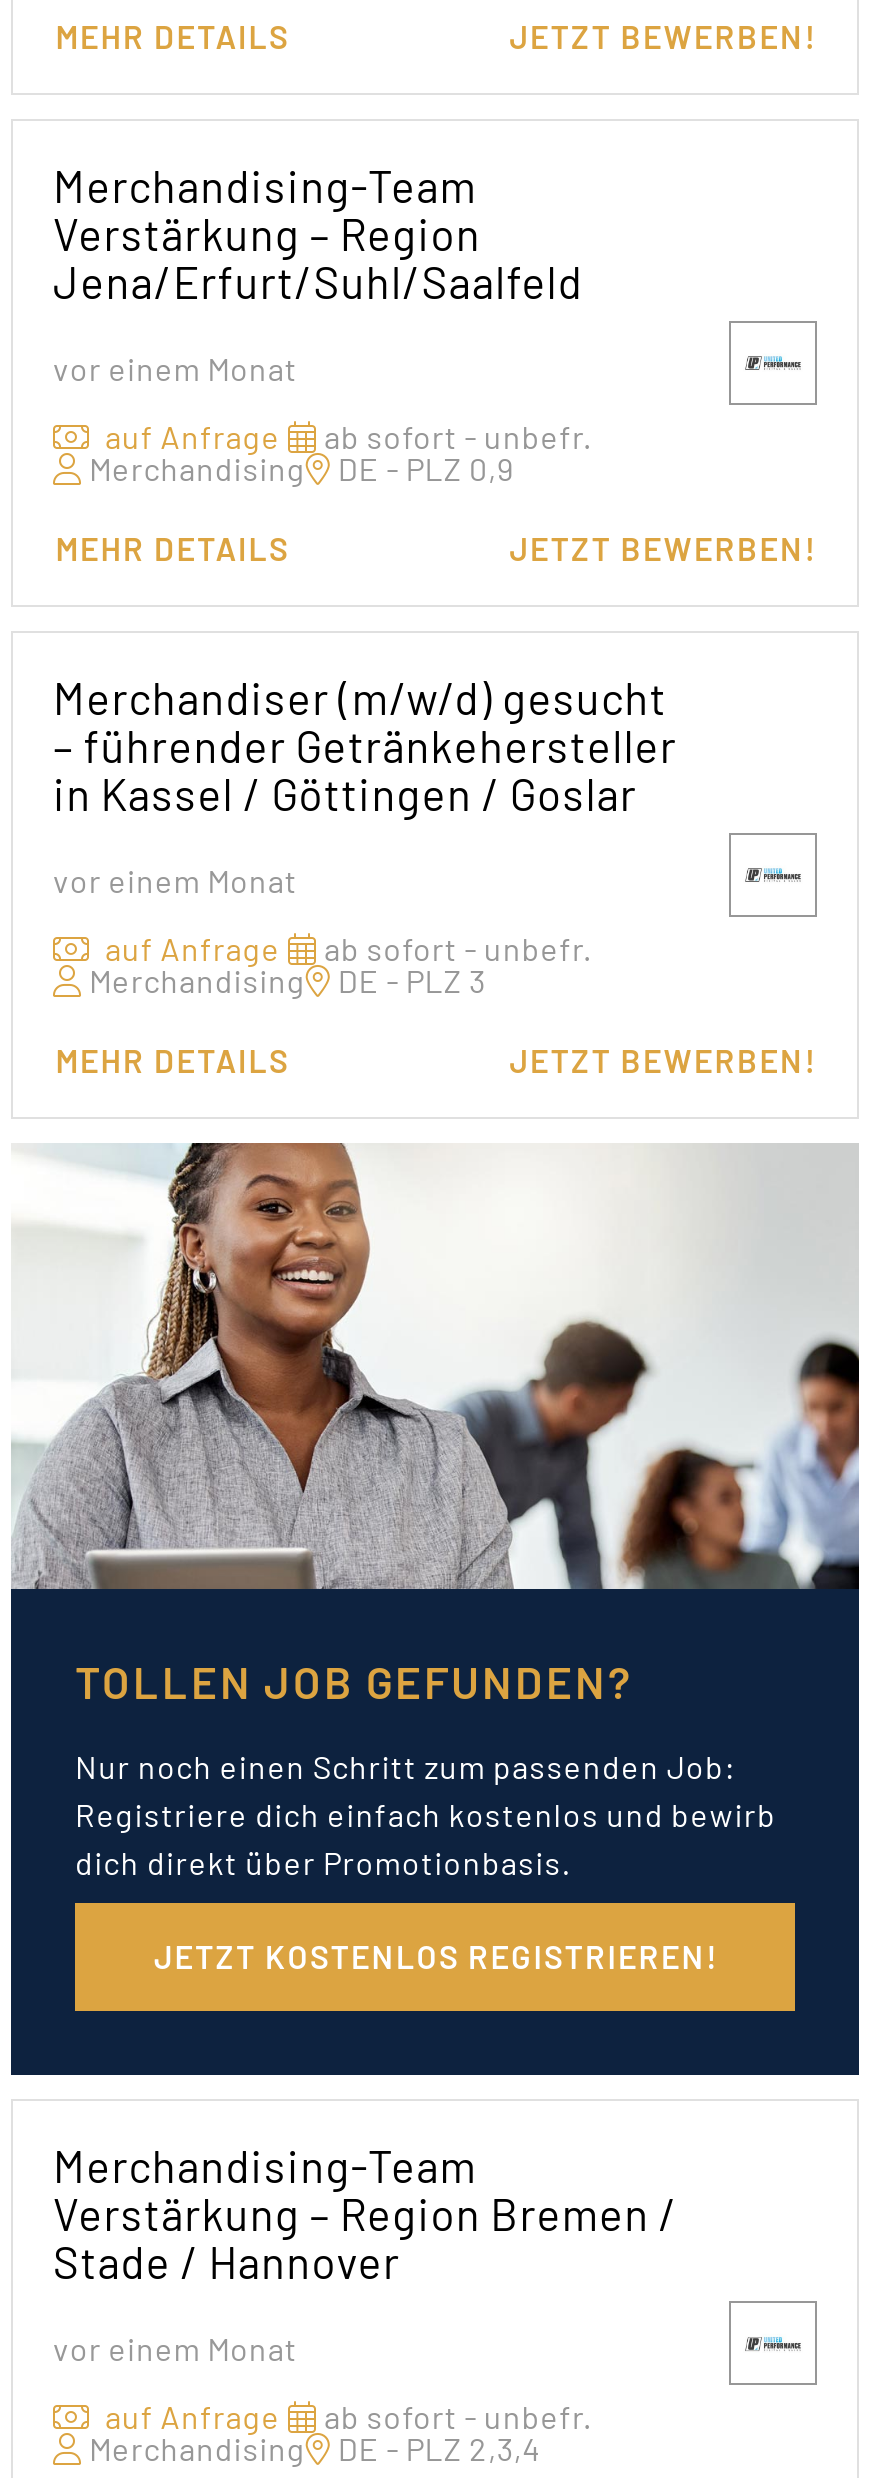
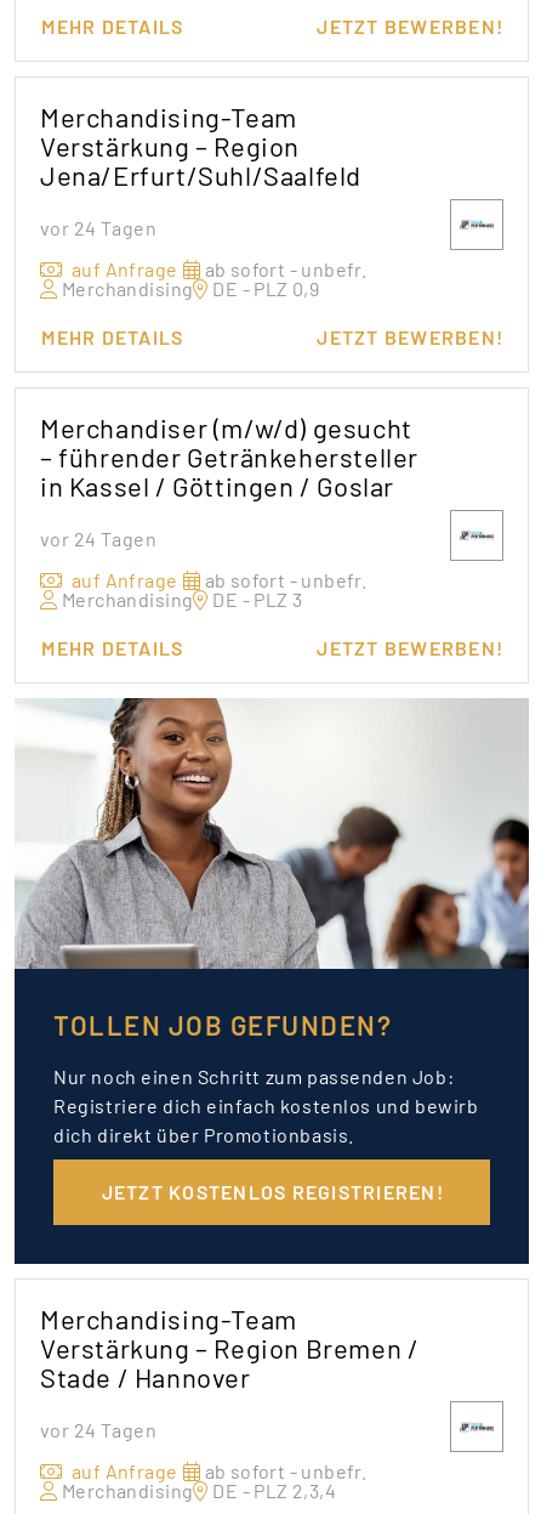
[53,348,297,386] vor einem Monat -> [40,216,156,239] vor 24 Tagen
[53,860,297,898] vor einem Monat -> [40,526,156,549] vor 24 Tagen
[53,2328,297,2366] vor einem Monat -> [40,1418,156,1441] vor 24 Tagen

